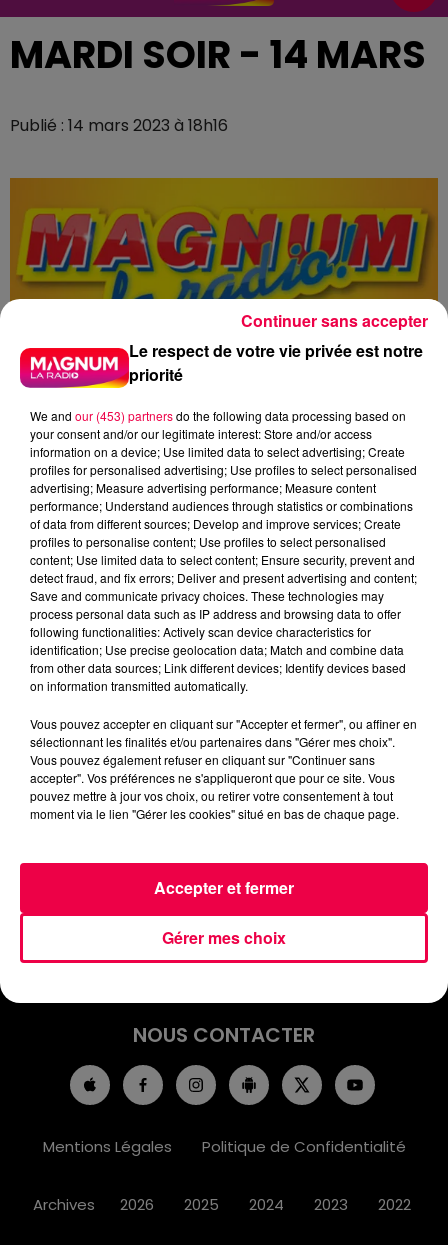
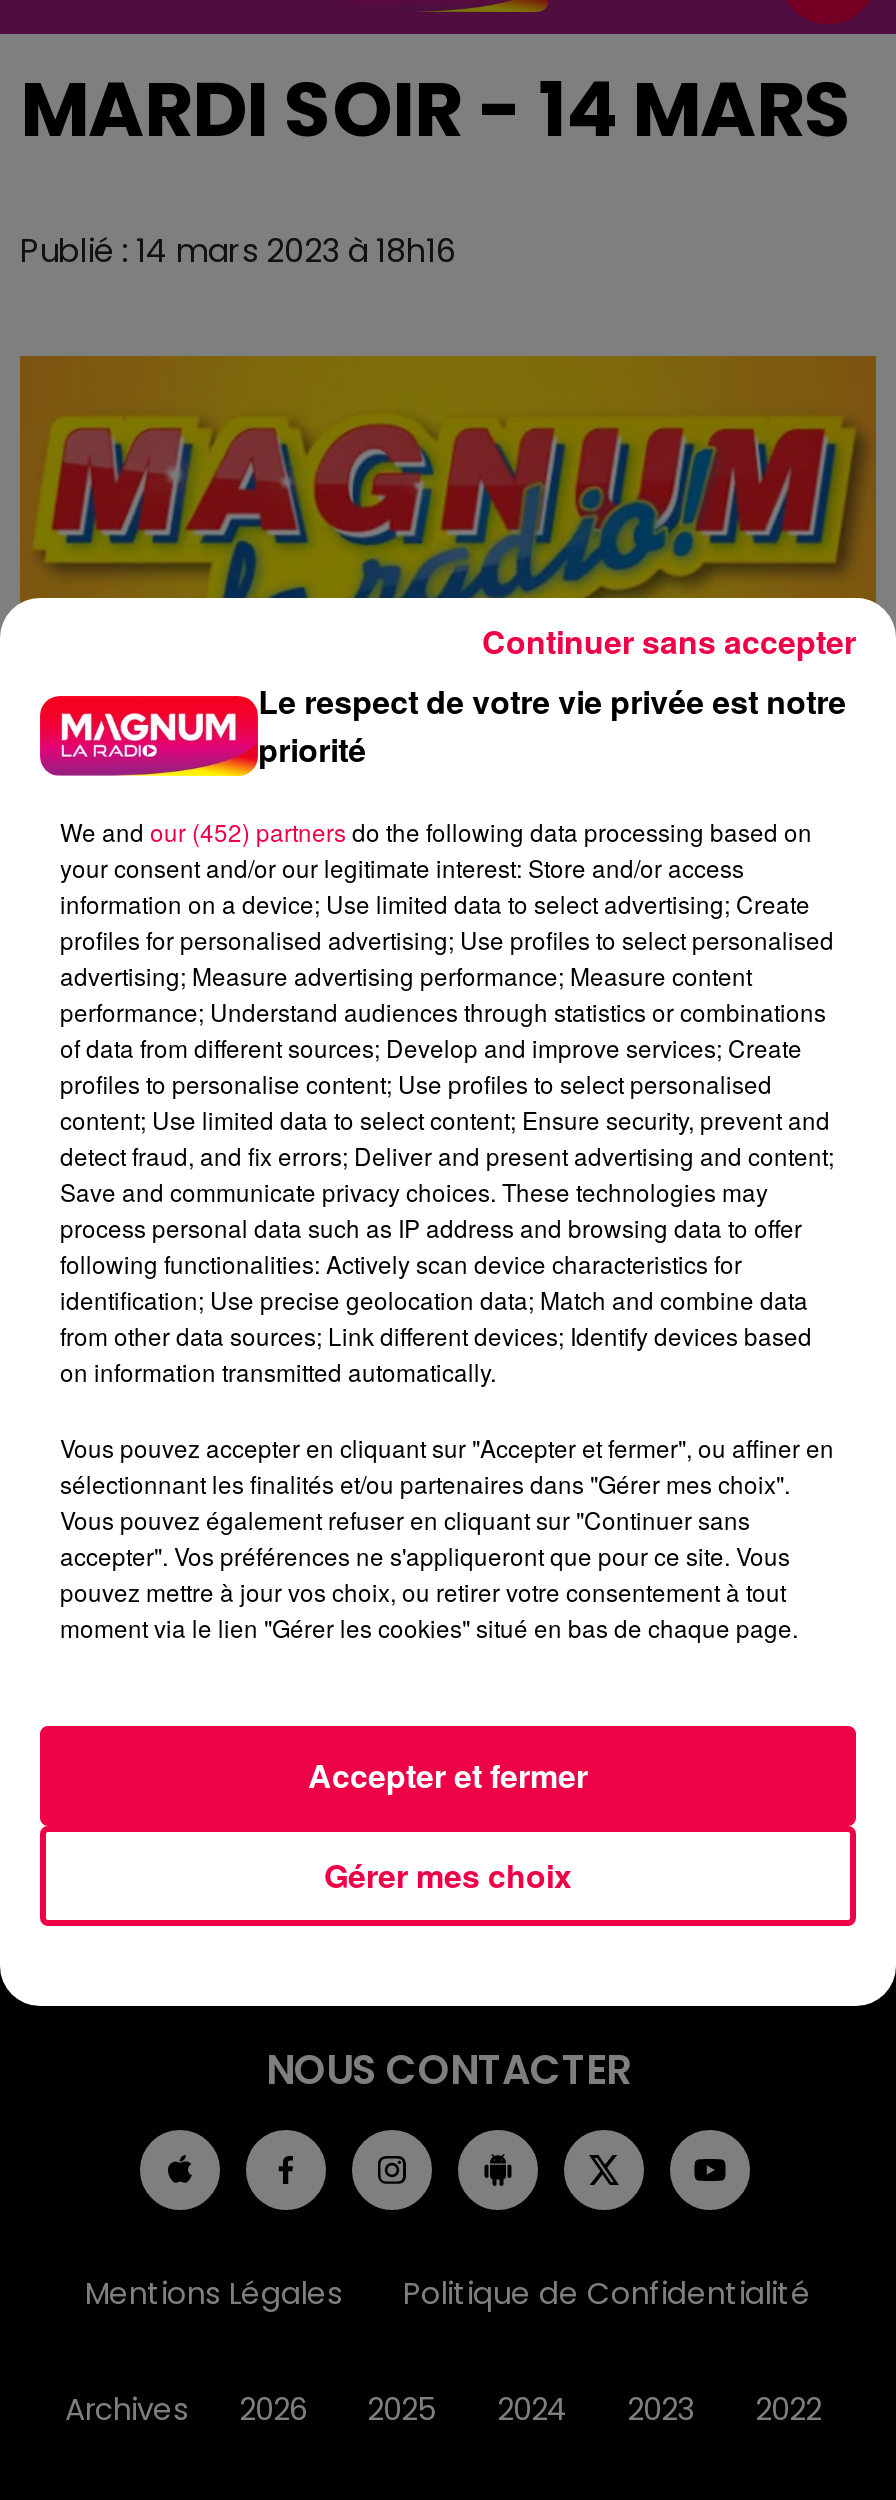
[30,406,406,423] We and our (453) partners do the following data processing based on -> [60,813,812,847] We and our (452) partners do the following data processing based on

